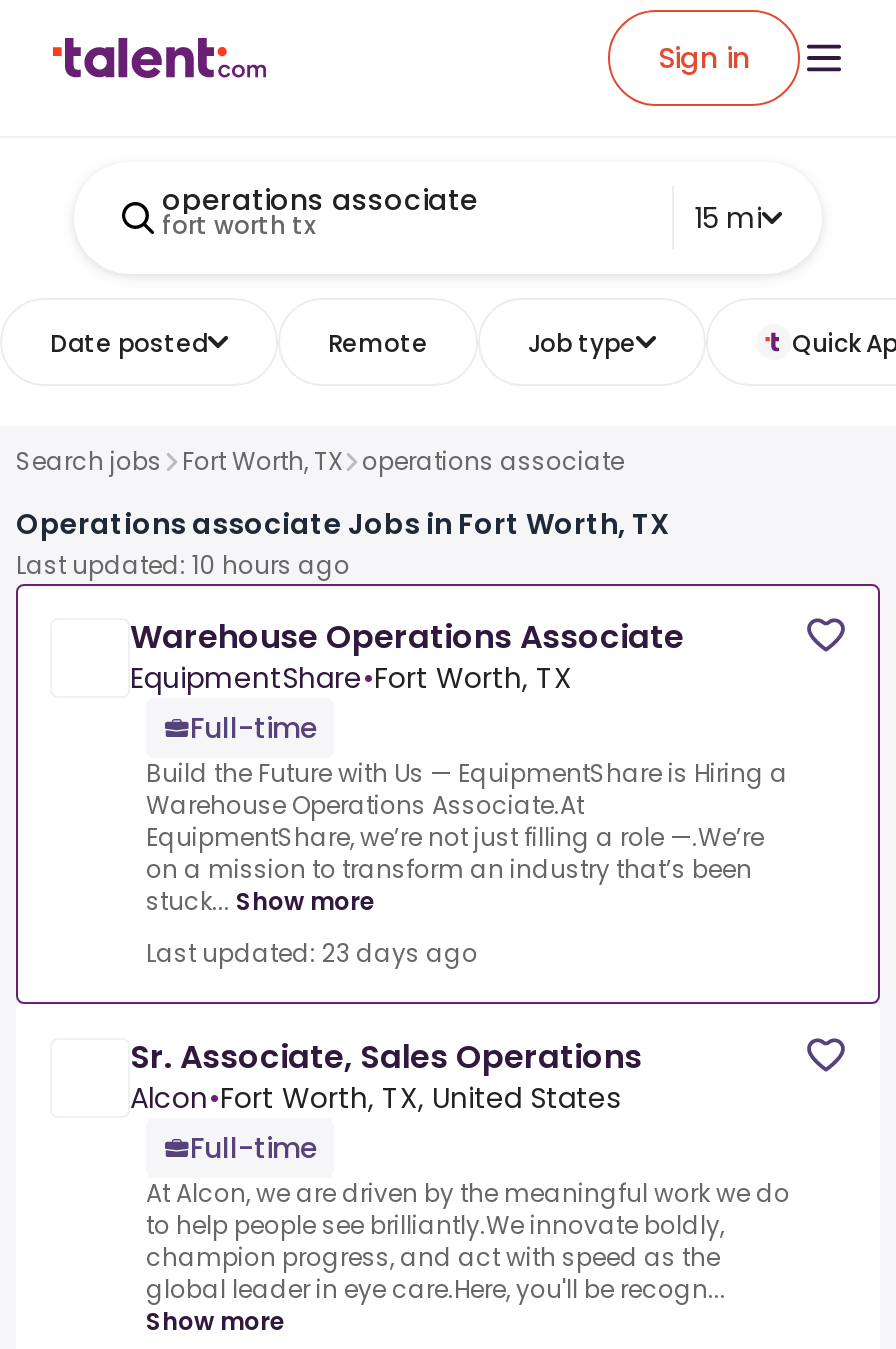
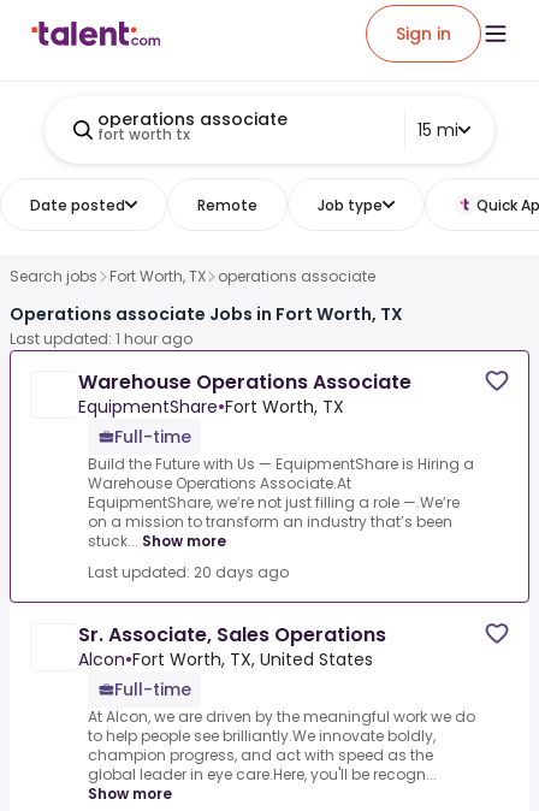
[16,548,350,582] Last updated: 10 hours ago -> [10,329,192,349] Last updated: 1 hour ago
[146,936,478,970] Last updated: 23 days ago -> [88,562,289,583] Last updated: 20 days ago

